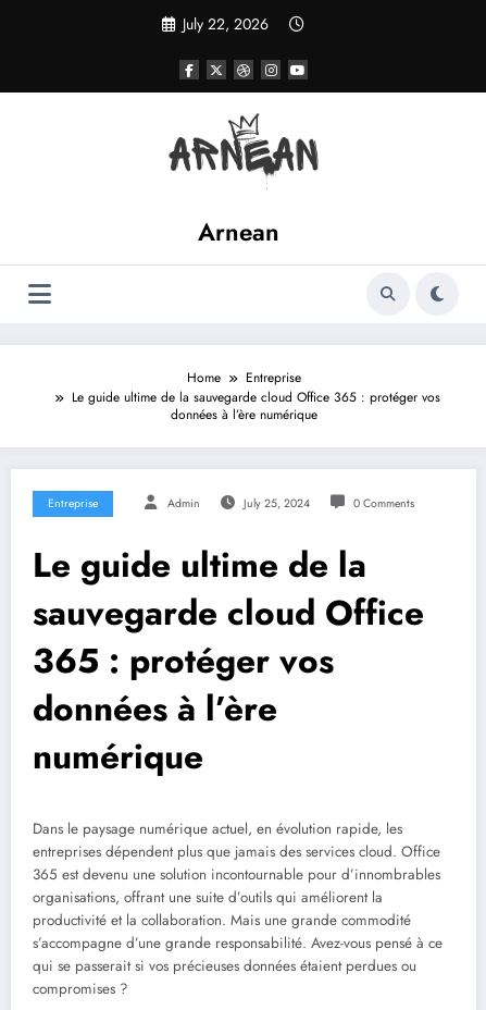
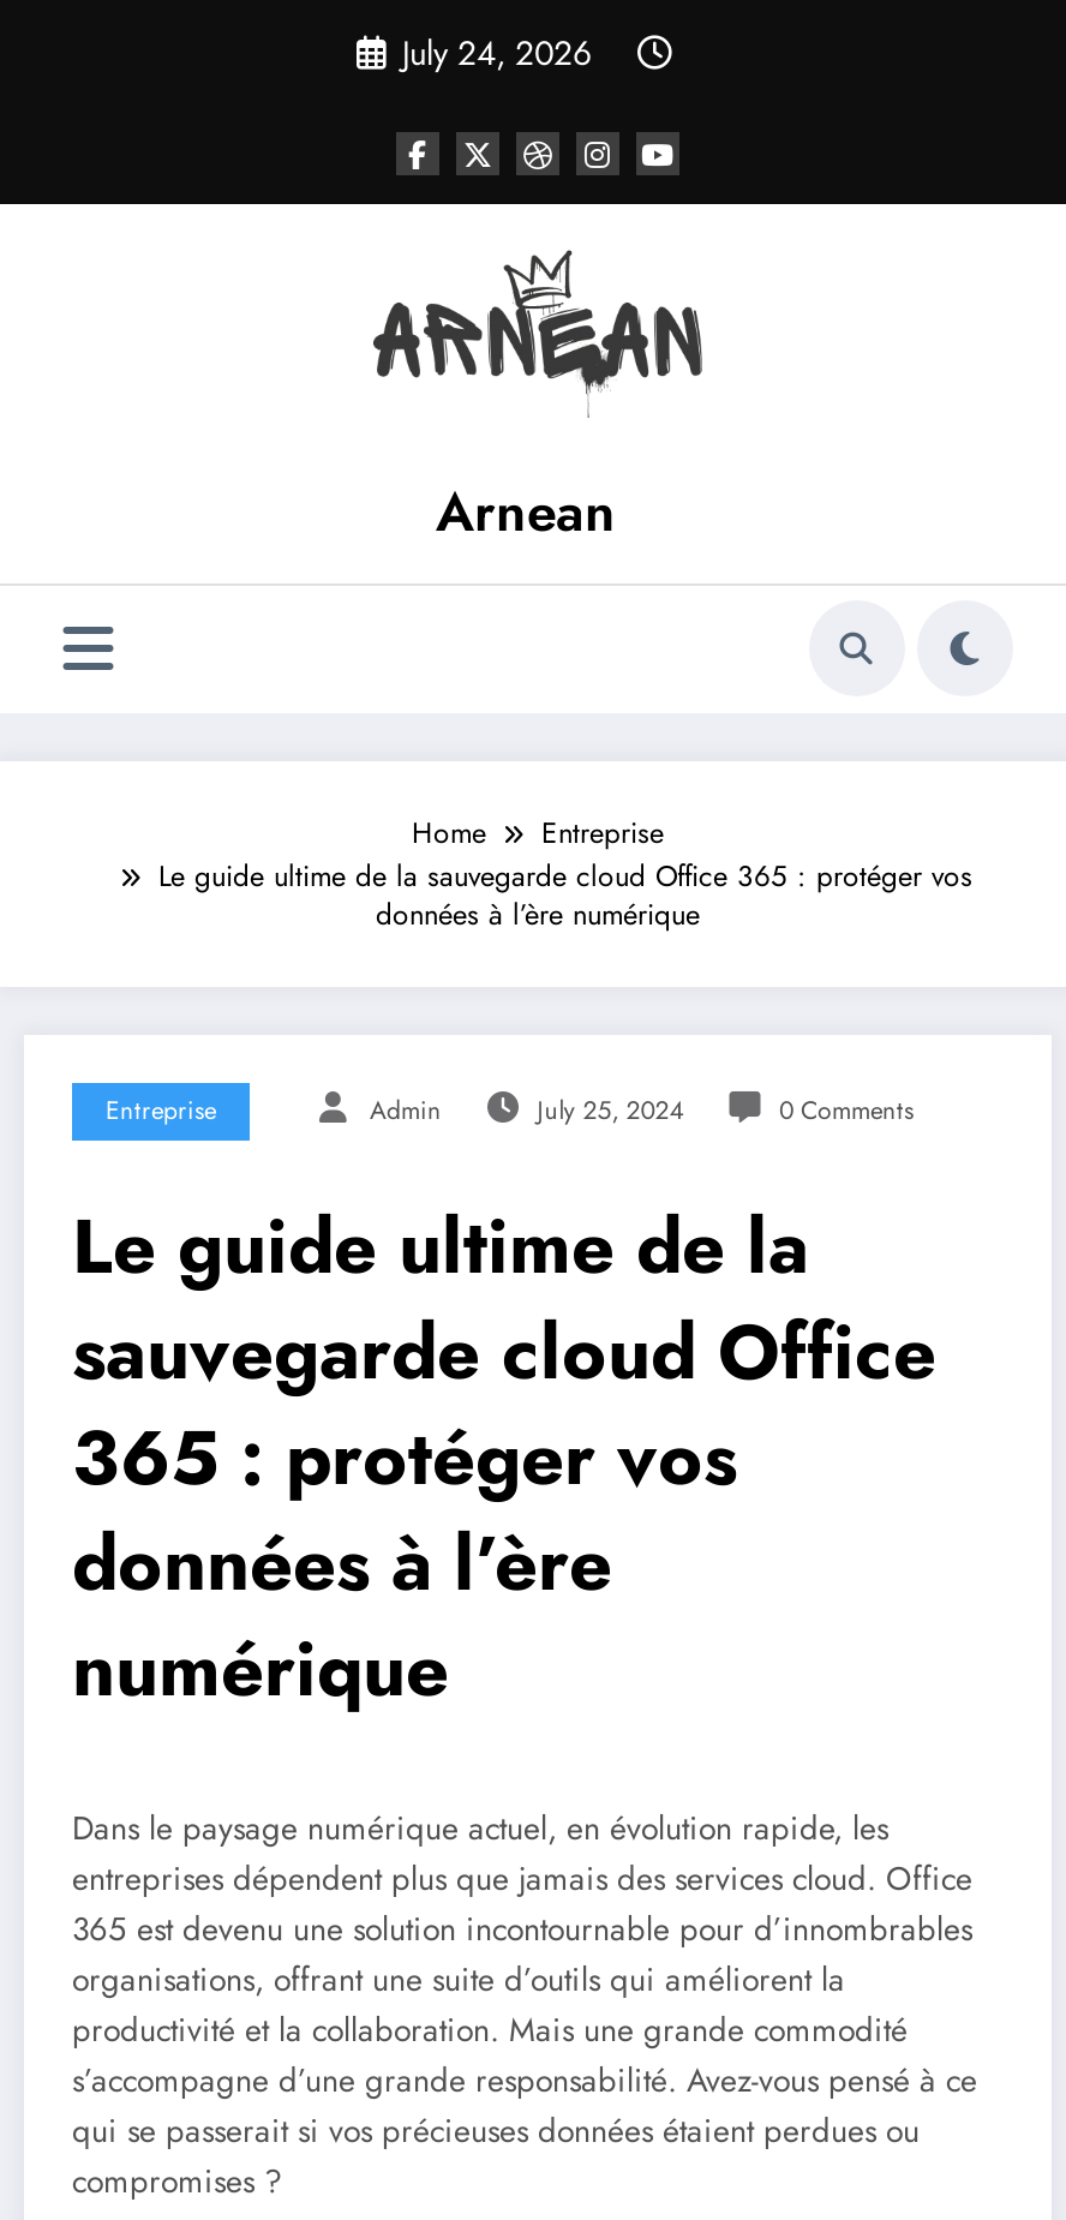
[182,13,268,35] July 22, 2026 -> [402,29,592,77] July 24, 2026

